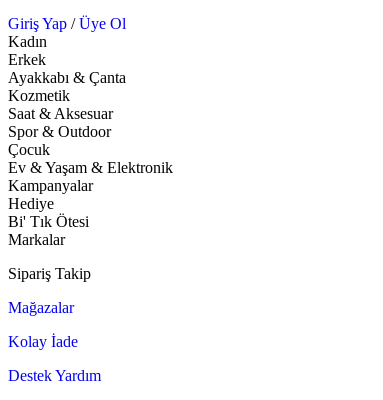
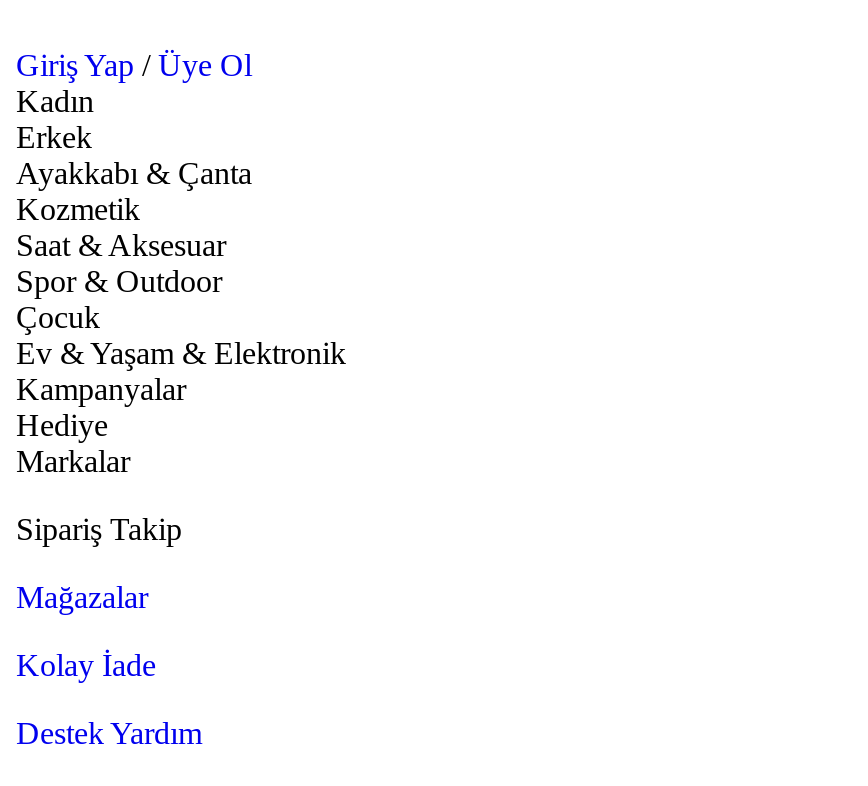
[8,213,89,230] Bi' Tık Ötesi -> none

